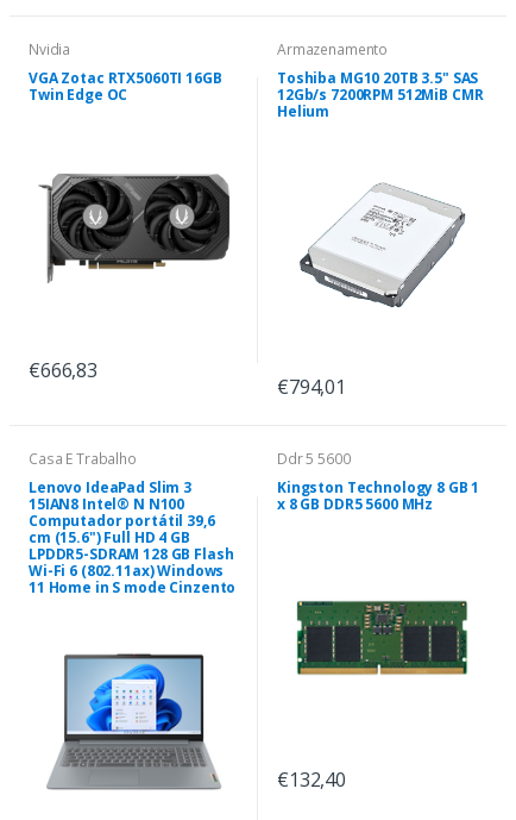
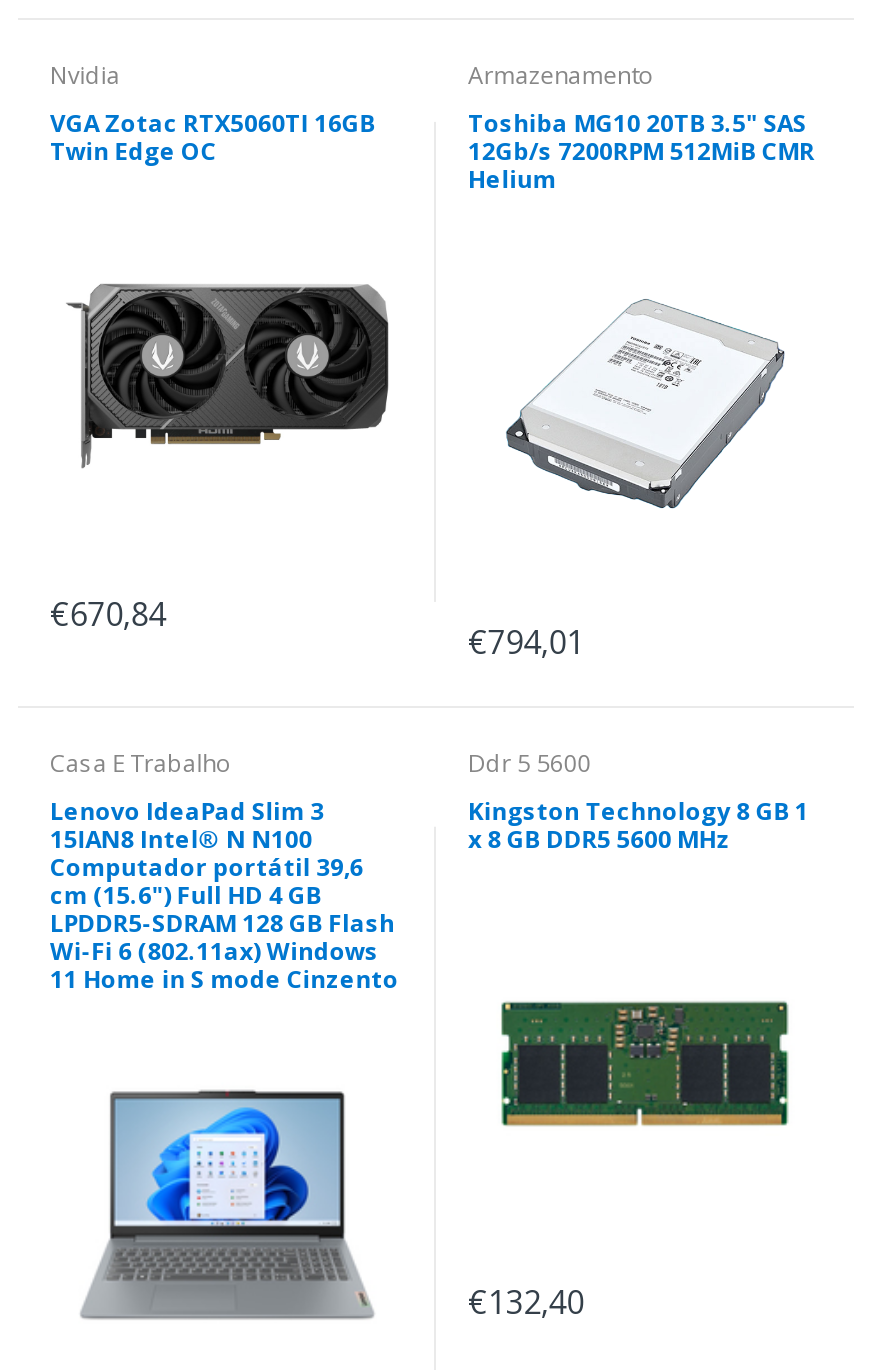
[29,356,97,383] €666,83 -> [50,591,166,635] €670,84

